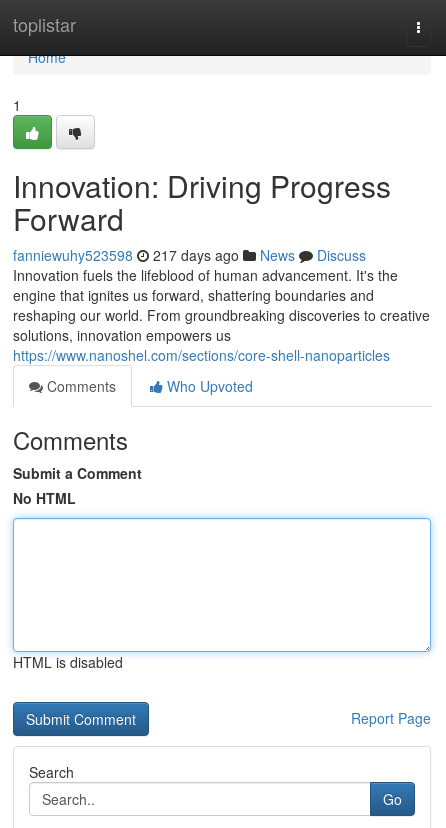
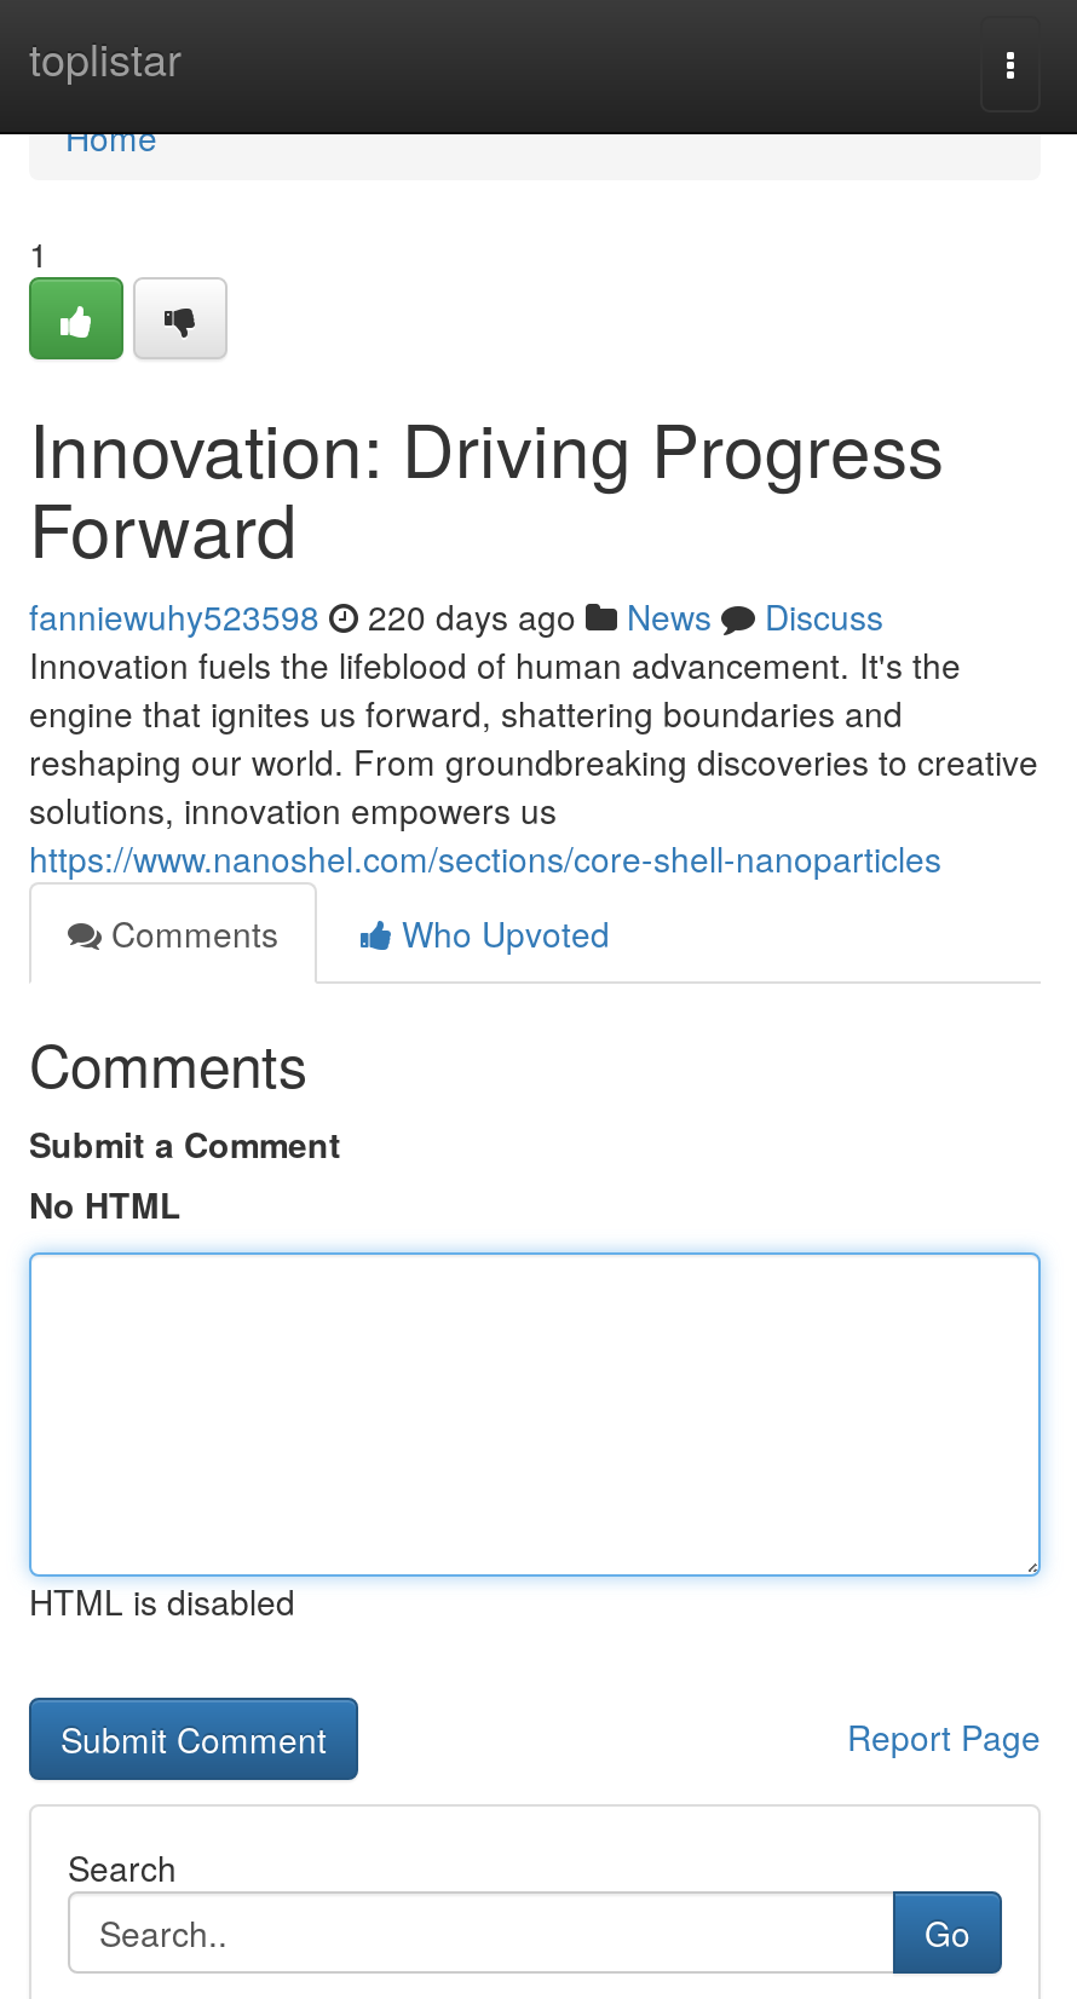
[13,245,366,265] fanniewuhy523598 217 days ago News Discuss -> [29,592,883,640] fanniewuhy523598 220 days ago News Discuss

